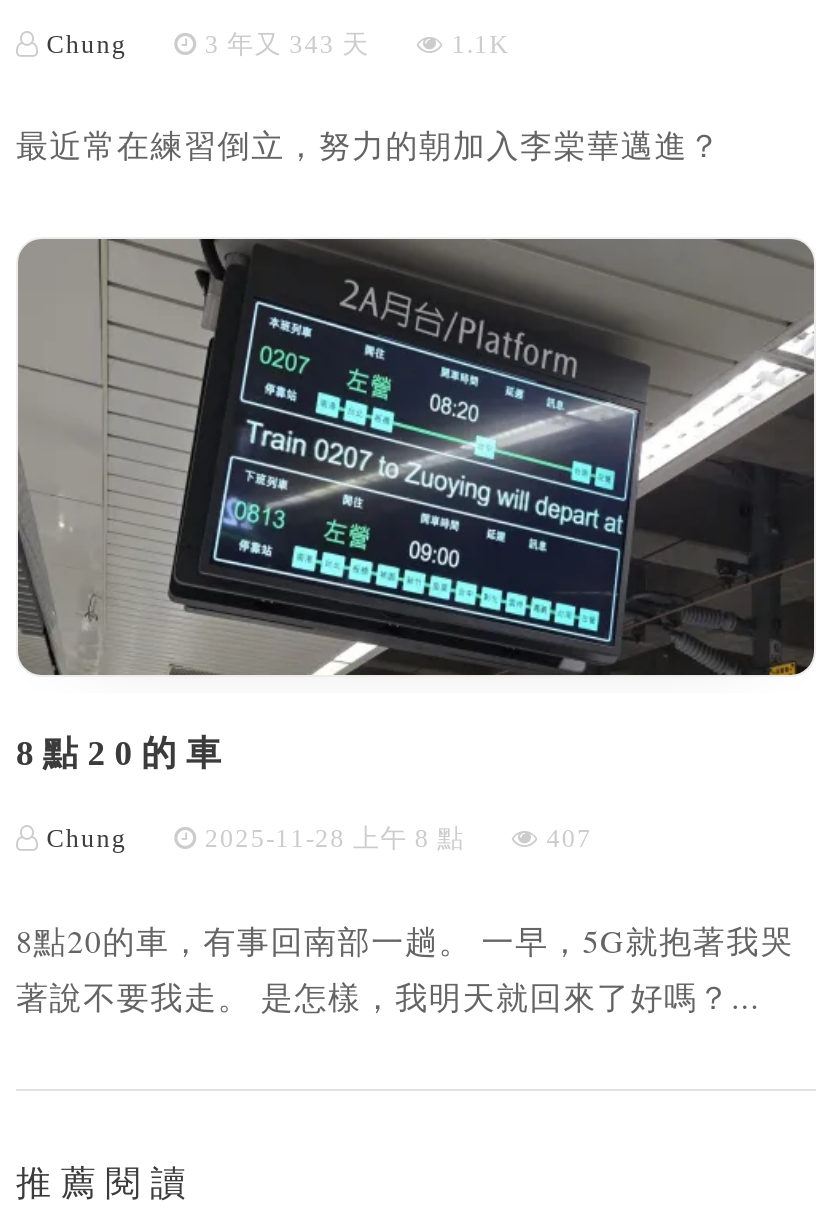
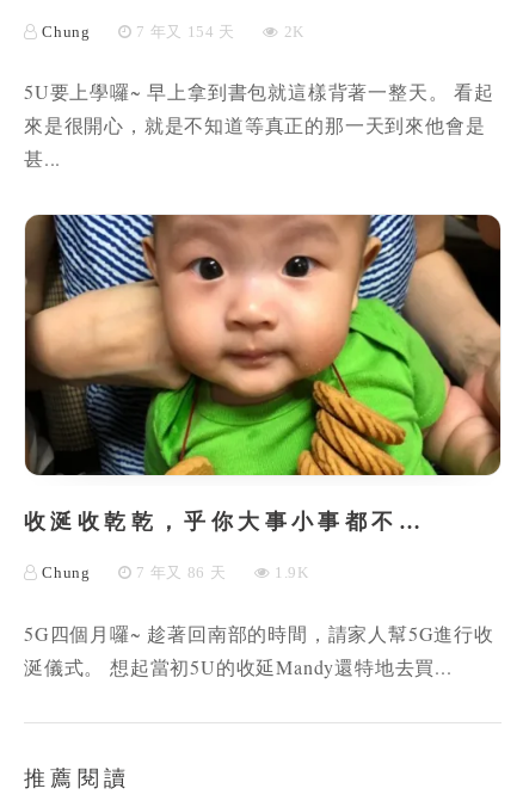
[198,30,509,58] 3 年又 343 天 | 1.1K -> [132,24,304,40] 7 年又 154 天 | 2K
[16,124,722,166] 最近常在練習倒立，努力的朝加入李棠華邁進？ -> [24,79,494,171] 5U要上學囉~ 早上拿到書包就這樣背著一整天。 看起 | 來是很開心，就是不知道等真正的那一天到來他會是 | 甚...
[16,237,816,772] [image] | 8點20的車 -> [24,214,502,533] [image] | 收涎收乾乾，乎你大事小事都不…
[198,825,592,853] 2025-11-28 上午 8 點 | 407 -> [132,565,309,582] 7 年又 86 天 | 1.9K
[16,919,794,1017] 8點20的車，有事回南部一趟。 一早，5G就抱著我哭 | 著說不要我走。 是怎樣，我明天就回來了好嗎？... -> [24,621,494,679] 5G四個月囉~ 趁著回南部的時間，請家人幫5G進行收 | 涎儀式。 想起當初5U的收延Mandy還特地去買...

